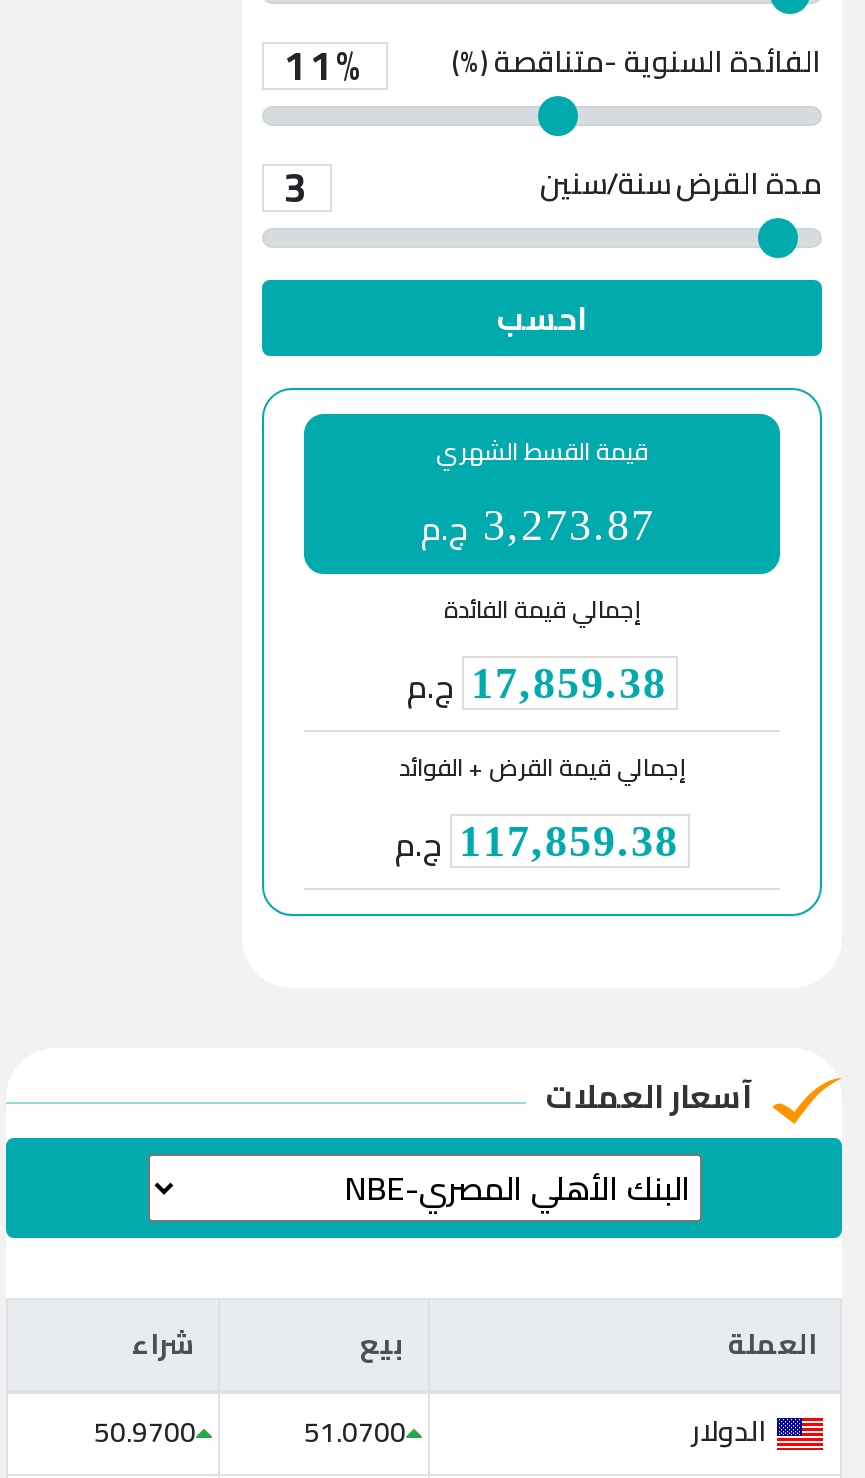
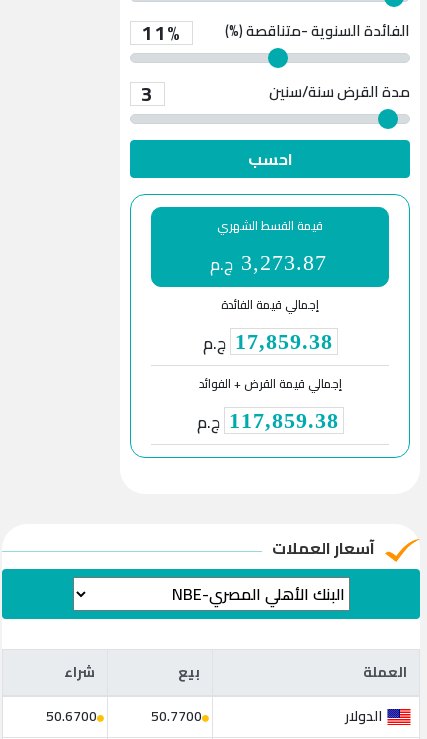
[94,1405,196,1457] 50.9700 -> [46,703,97,729] 50.6700
[304,1405,406,1457] 51.0700 -> [151,703,202,729] 50.7700

